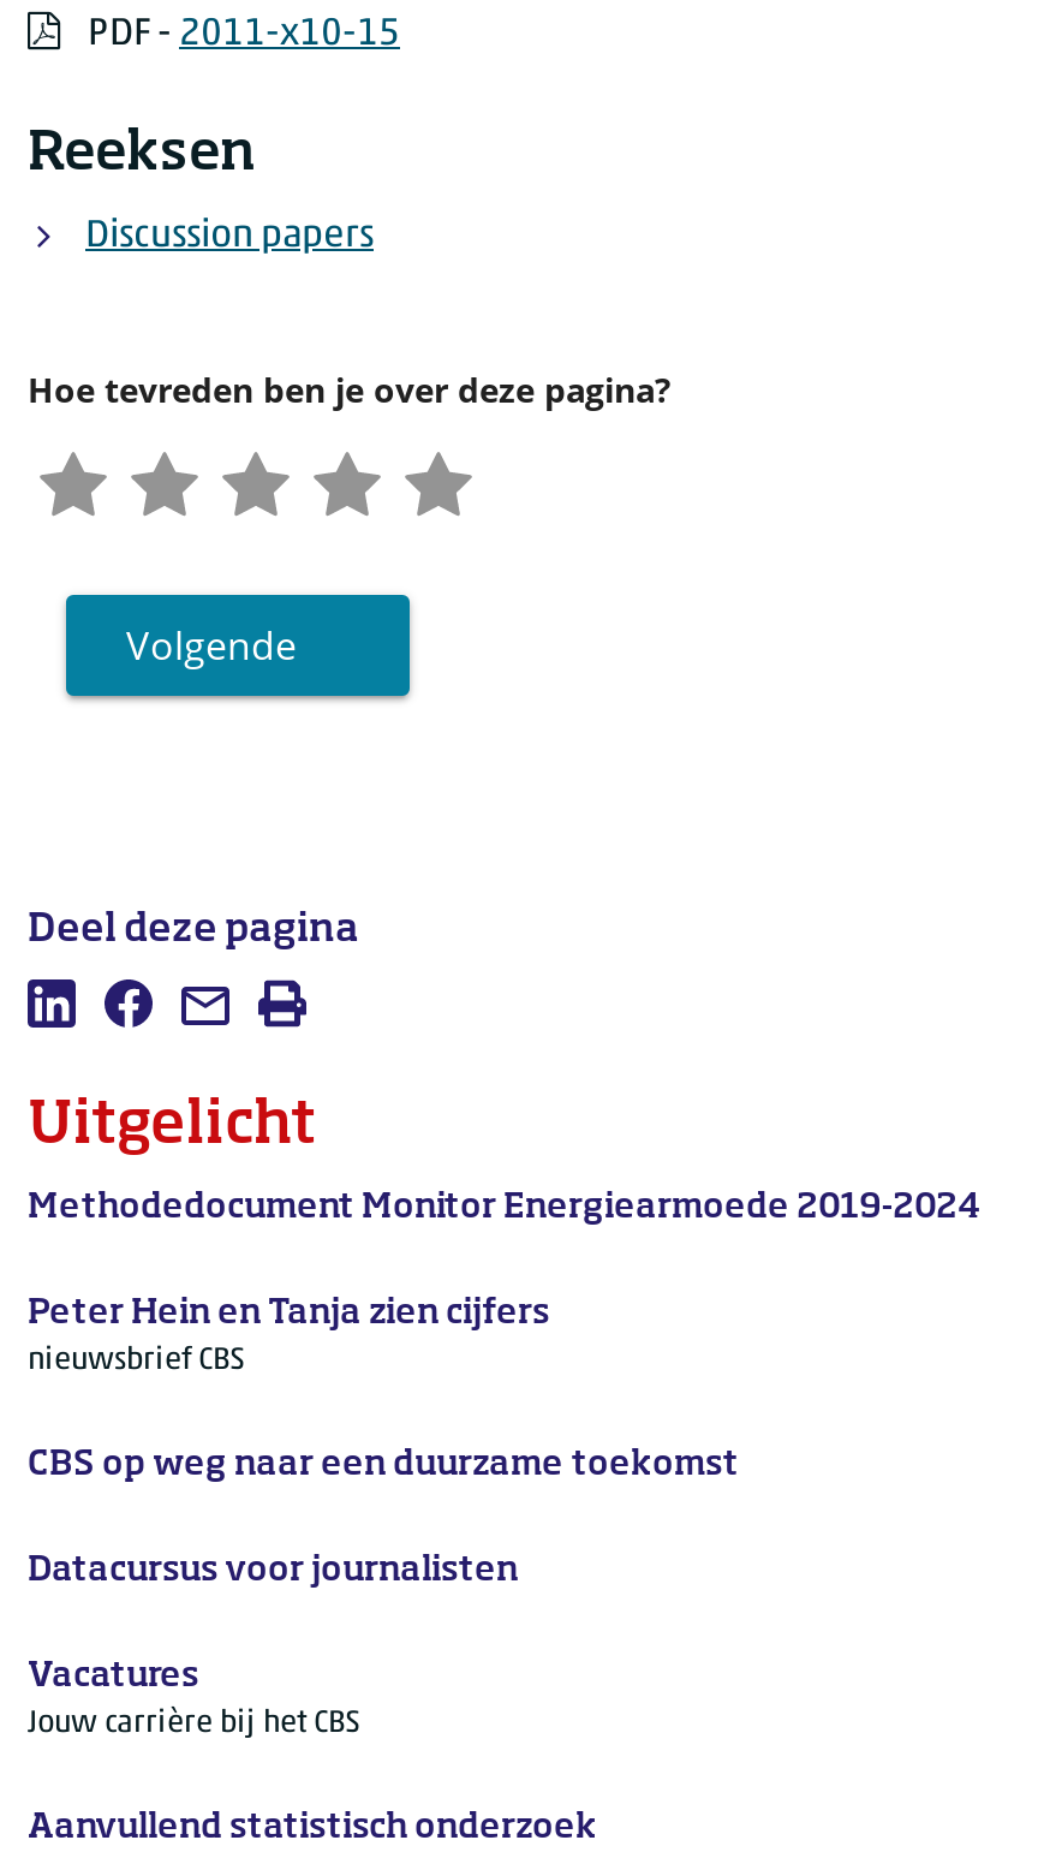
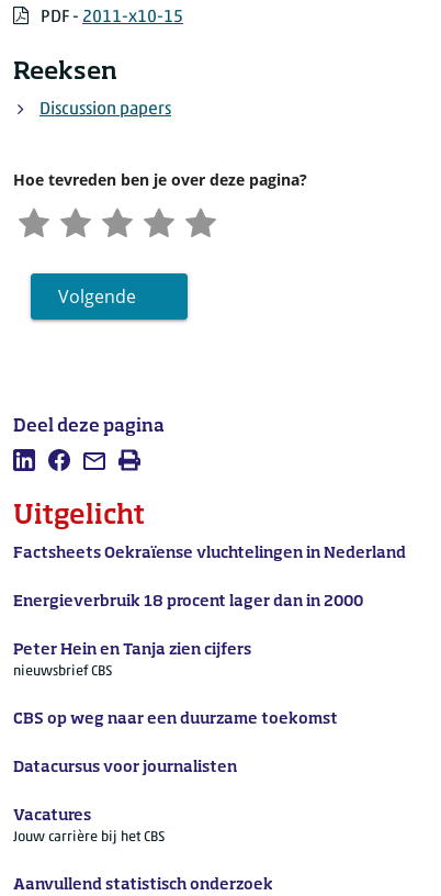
[28,1190,982,1223] Methodedocument Monitor Energiearmoede 2019-2024 -> [13,545,406,609] Factsheets Oekraïense vluchtelingen in Nederland | Energieverbruik 18 procent lager dan in 2000

